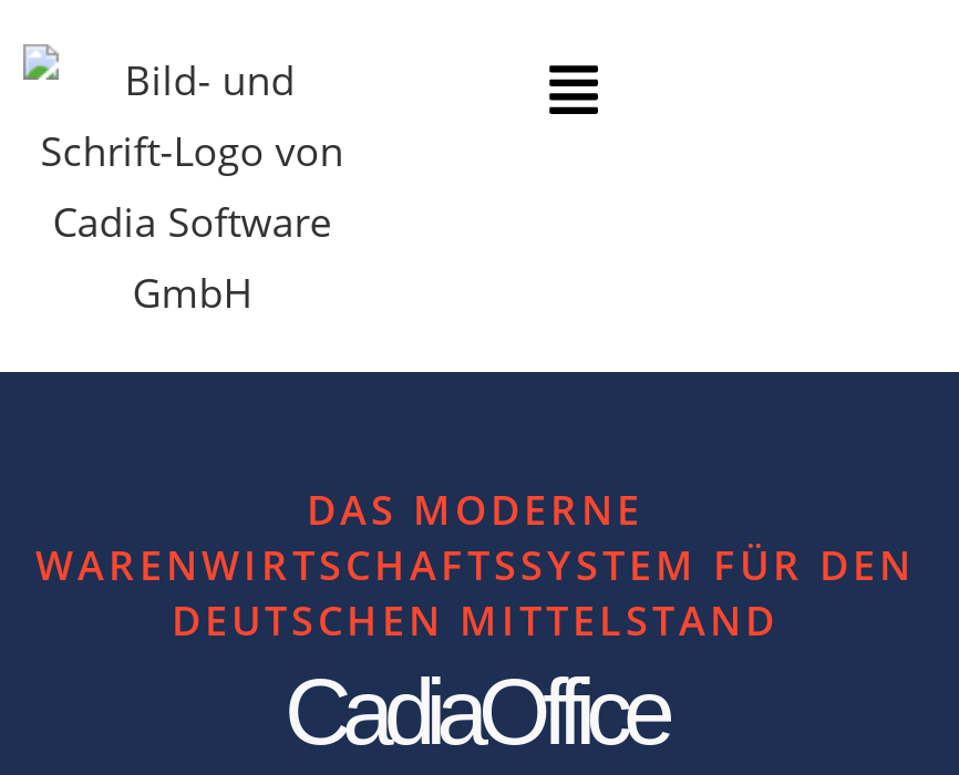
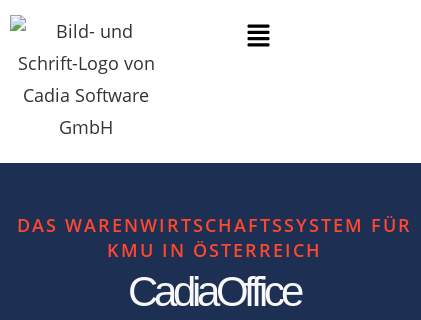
[35,483,915,647] DAS MODERNE | WARENWIRTSCHAFTSSYSTEM FÜR DEN | DEUTSCHEN MITTELSTAND -> [16,213,411,262] DAS WARENWIRTSCHAFTSSYSTEM FÜR | KMU IN ÖSTERREICH

